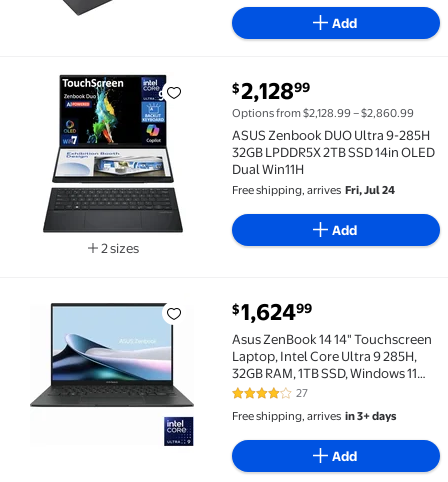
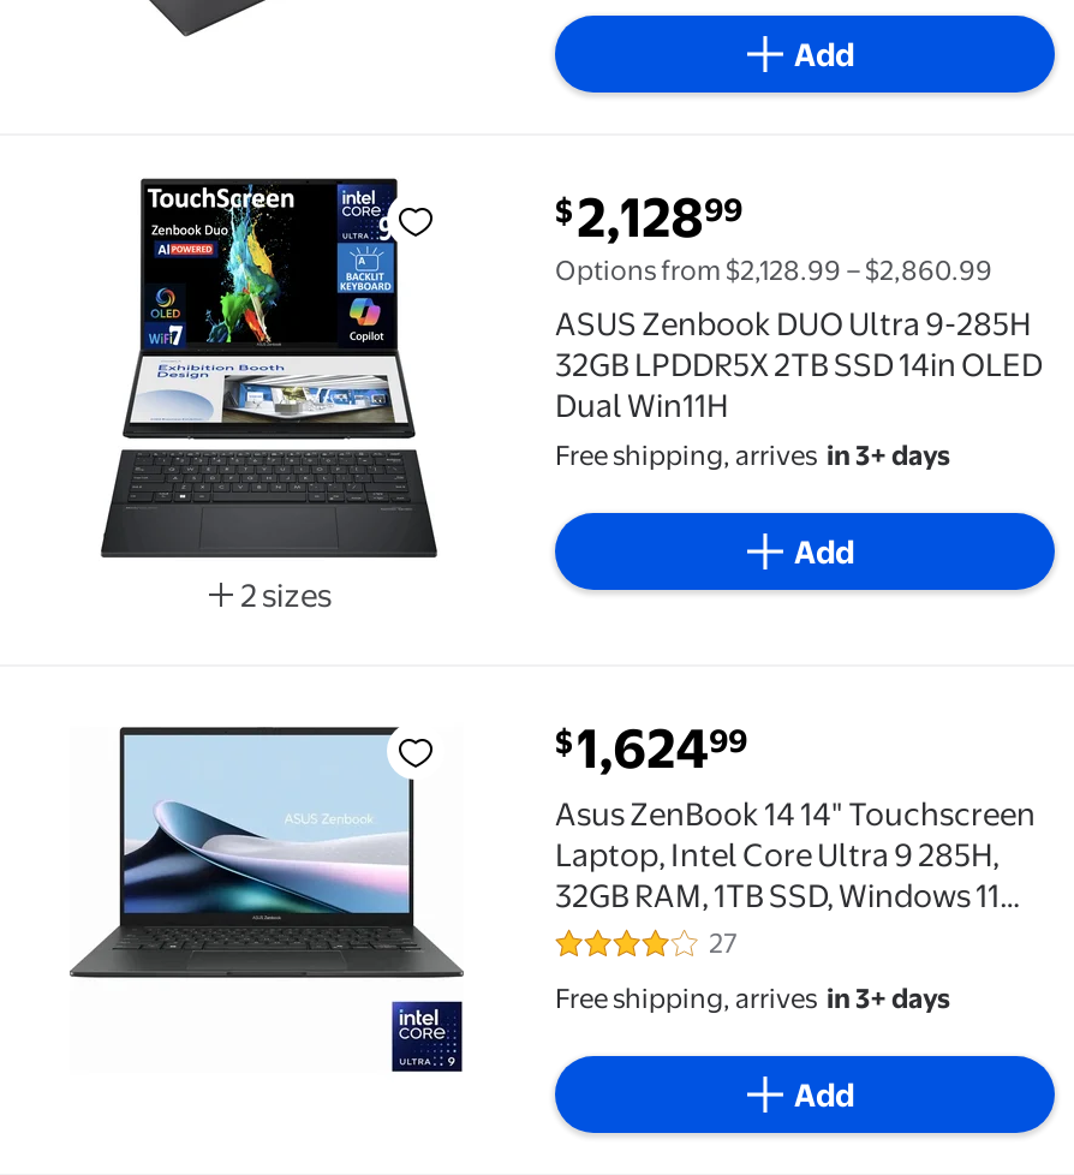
[232,183,395,197] Free shipping, arrives Fri, Jul 24 -> [555,439,951,473] Free shipping, arrives in 3+ days

